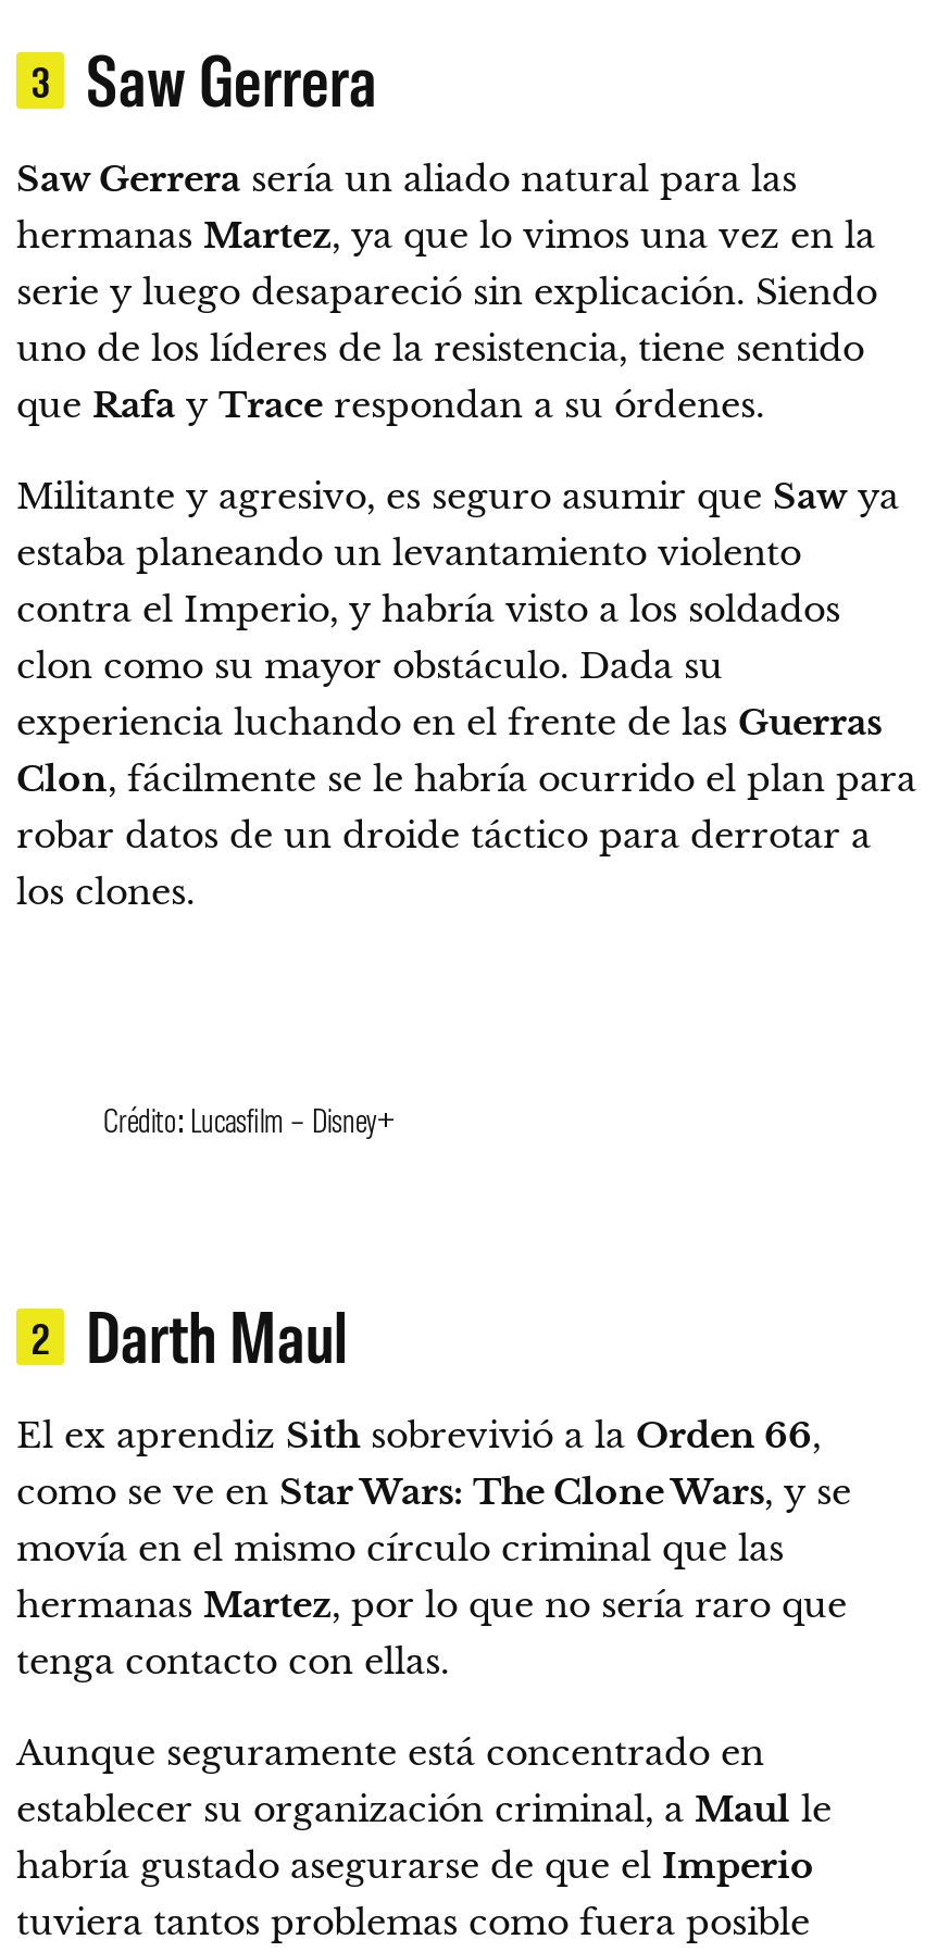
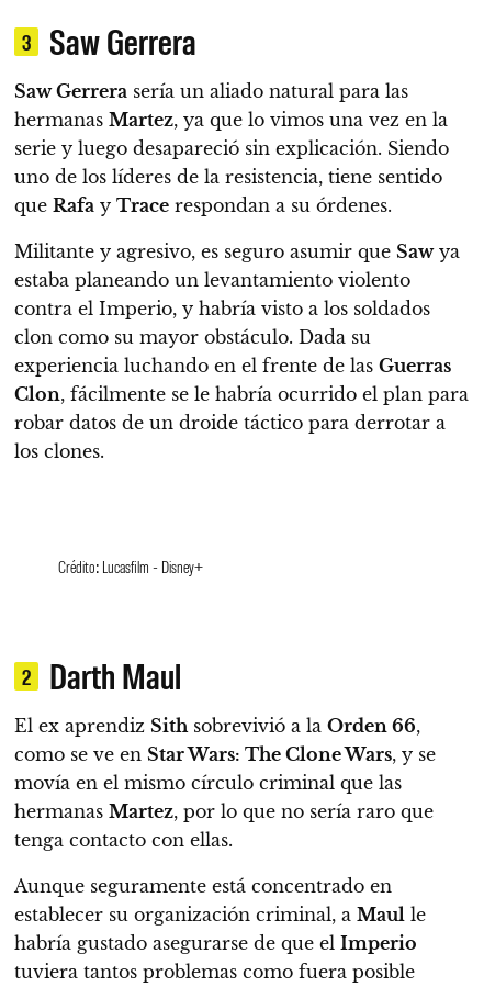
[103,1099,395,1140] Crédito: Lucasfilm – Disney+ -> [58,556,203,577] Crédito: Lucasfilm - Disney+

